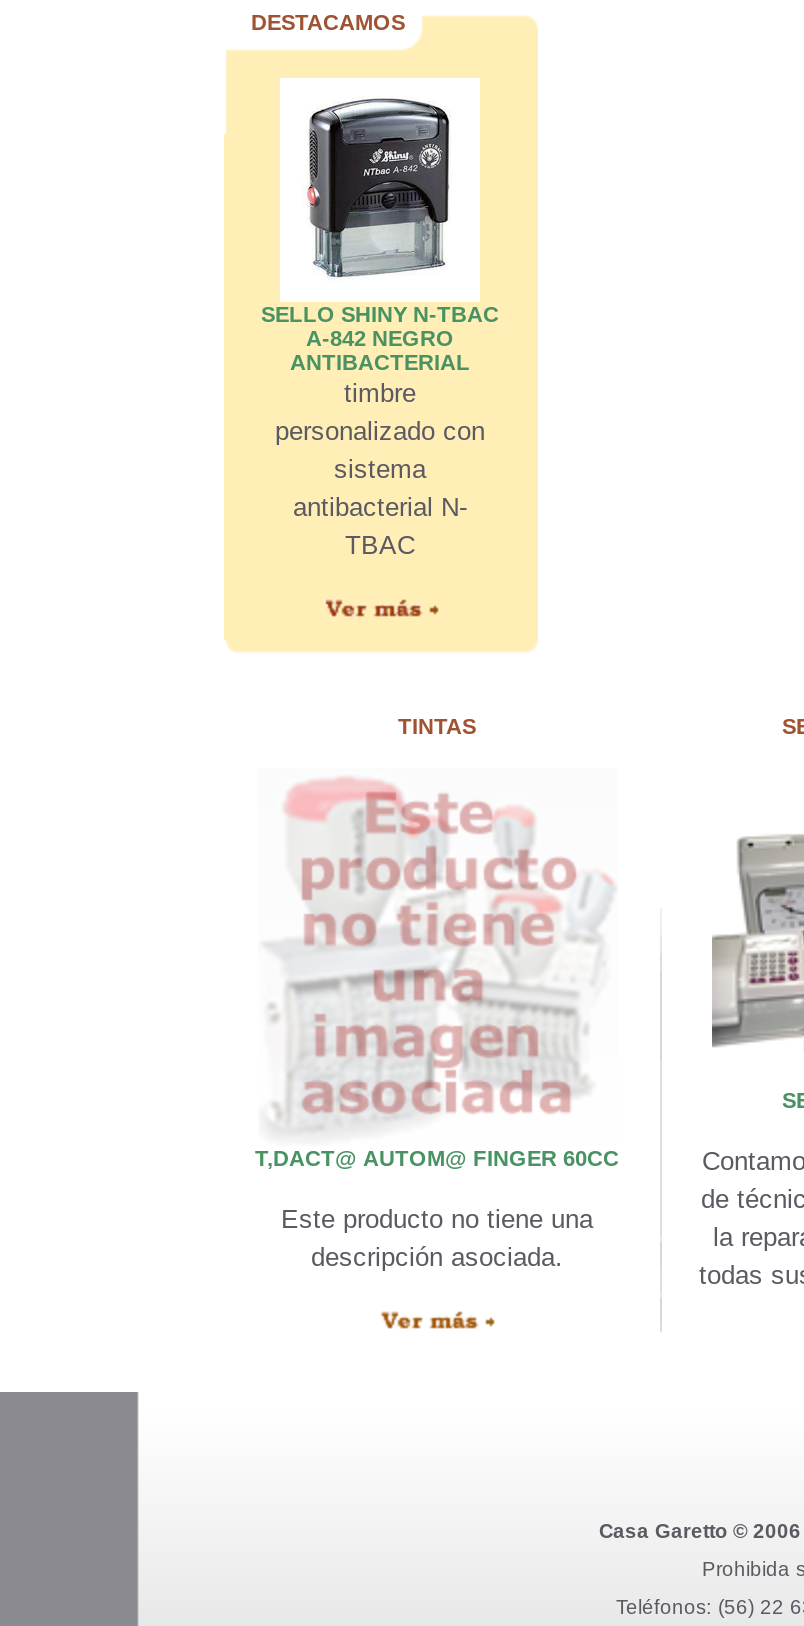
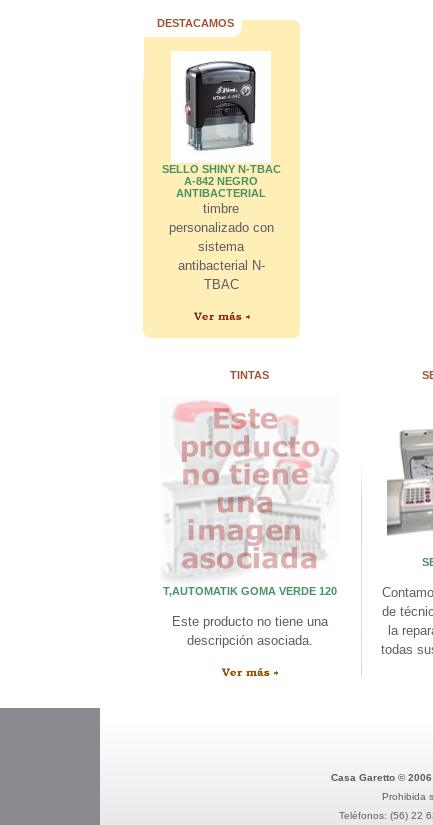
[255,1145,619,1169] T,DACT@ AUTOM@ FINGER 60CC -> [162,585,336,597] T,AUTOMATIK GOMA VERDE 120

